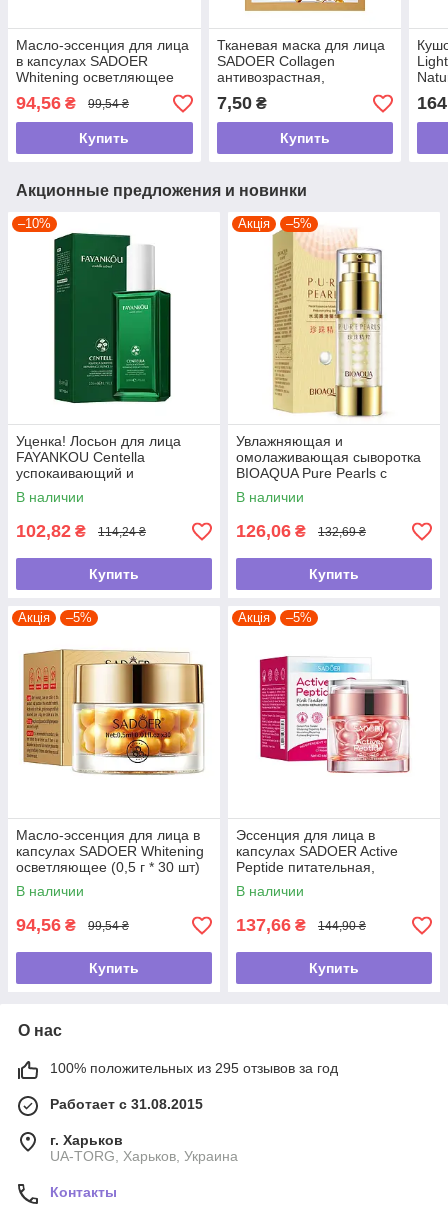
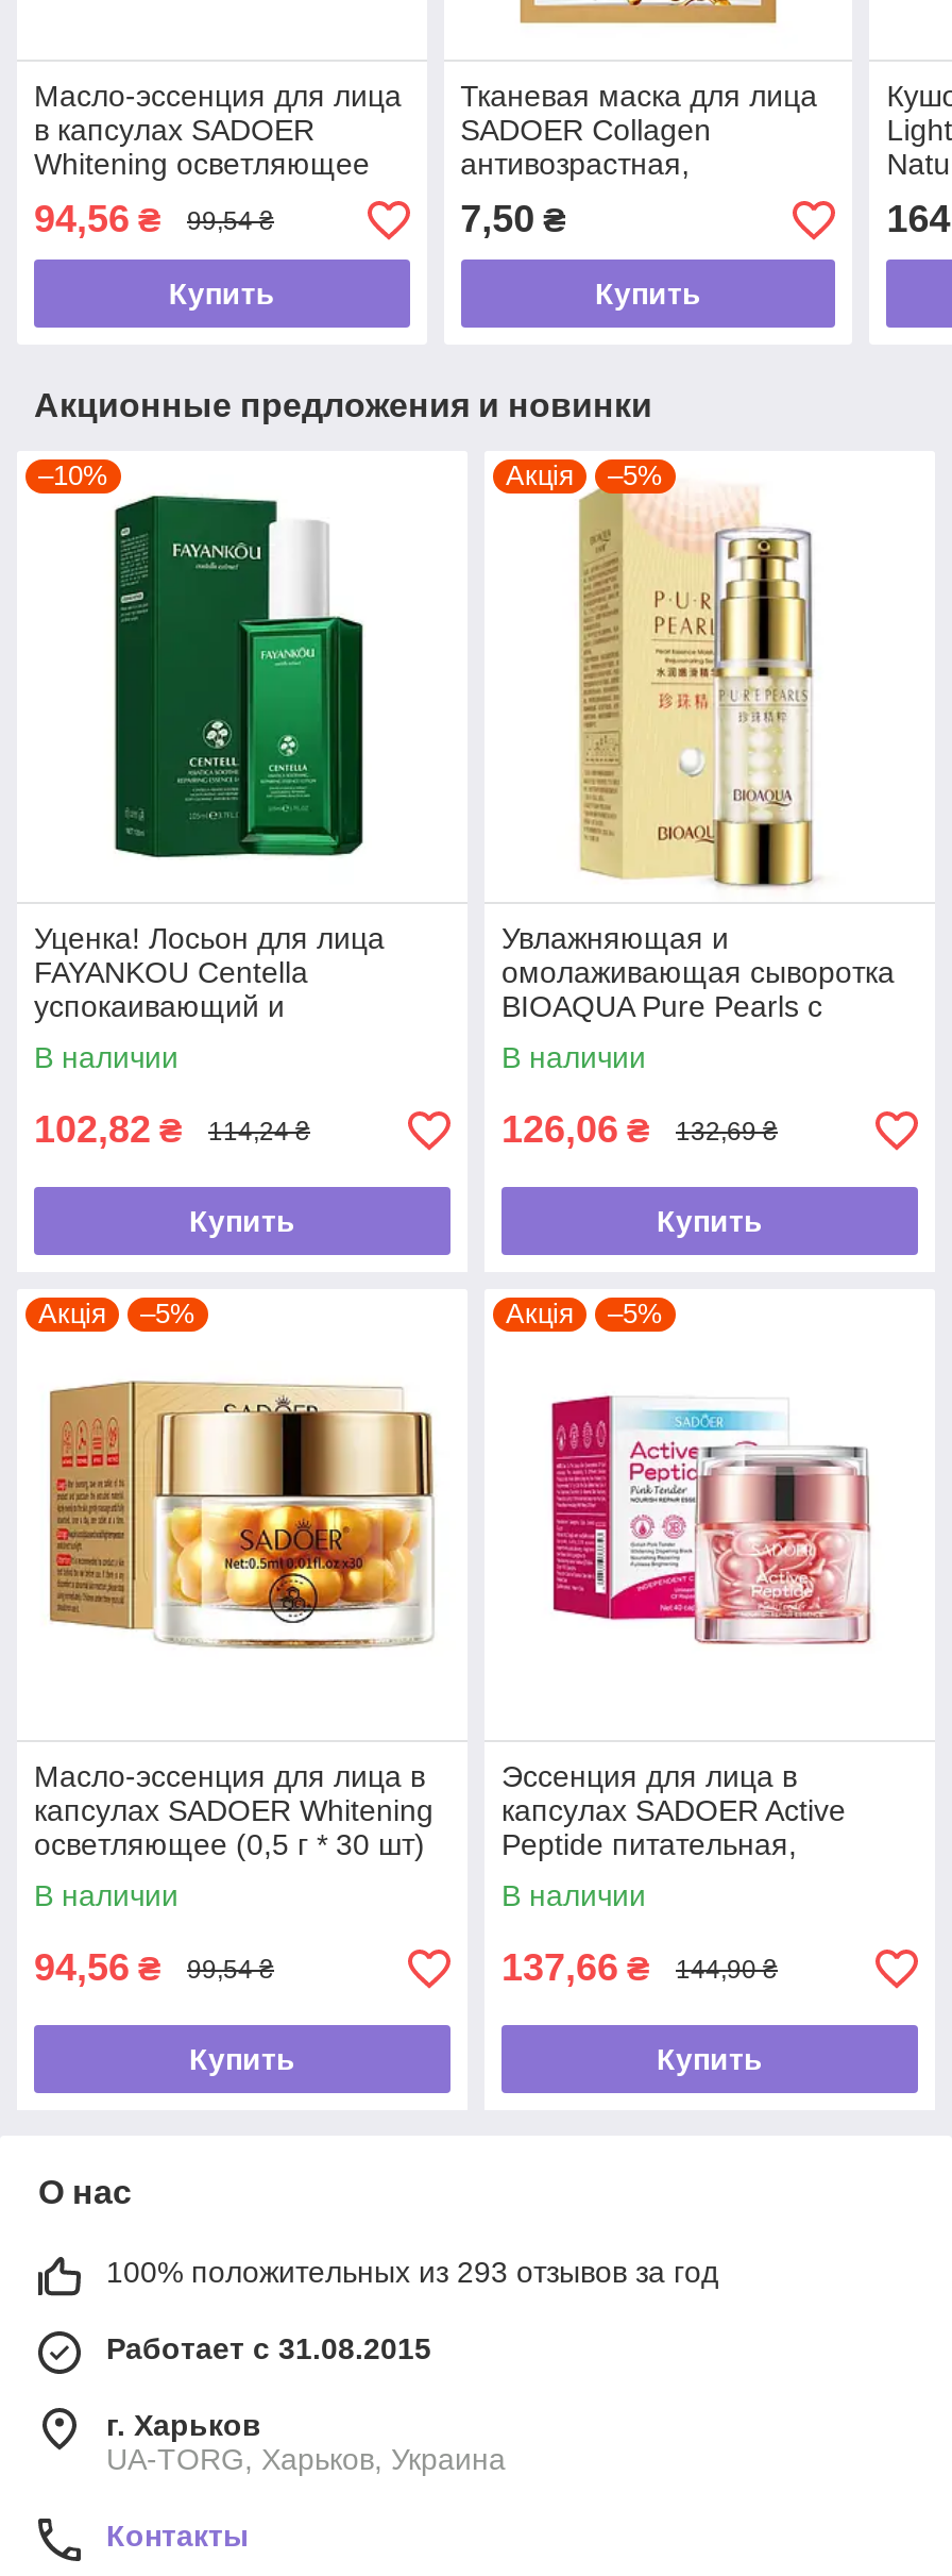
[50,1060,338,1076] 100% положительных из 295 отзывов за год -> [106,2256,718,2290] 100% положительных из 293 отзывов за год

